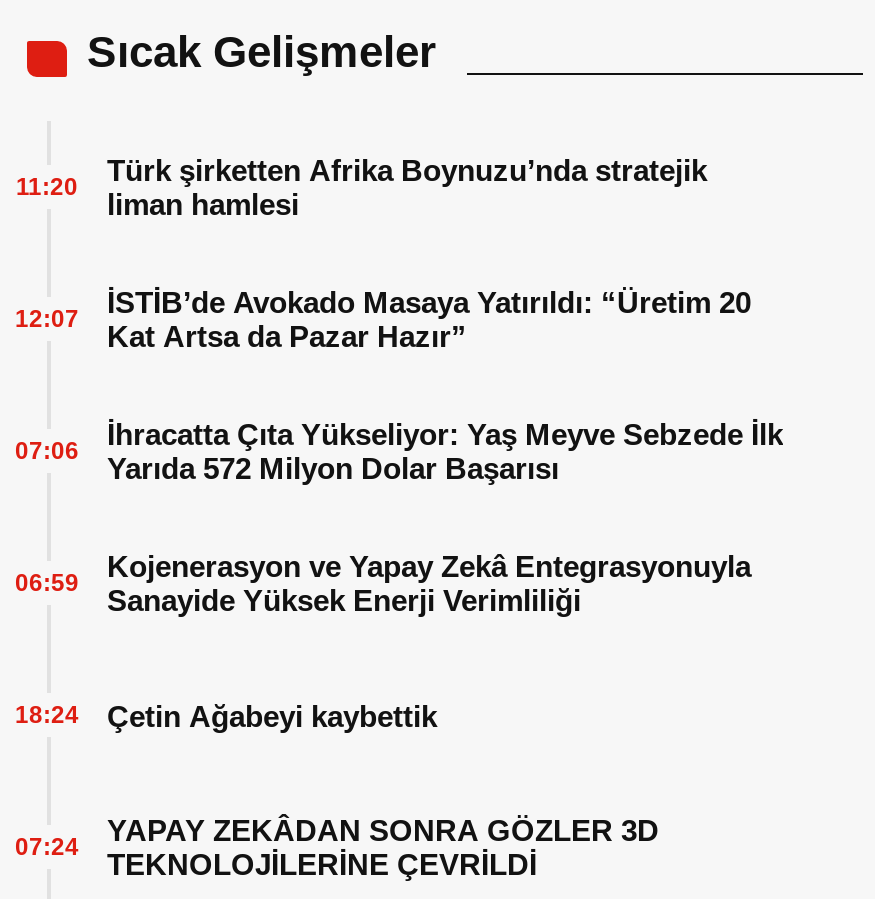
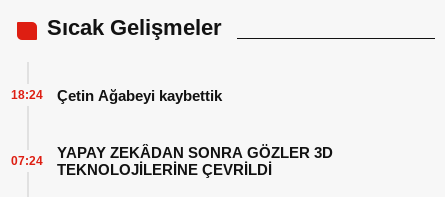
[15,153,783,617] Türk şirketten Afrika Boynuzu’nda stratejik | liman hamlesi | 11:20 | İSTİB’de Avokado Masaya Yatırıldı: “Üretim 20 | Kat Artsa da Pazar Hazır” | 12:07 | İhracatta Çıta Yükseliyor: Yaş Meyve Sebzede İlk | Yarıda 572 Milyon Dolar Başarısı | 07:06 | Kojenerasyon ve Yapay Zekâ Entegrasyonuyla | Sanayide Yüksek Enerji Verimliliği | 06:59 -> none

